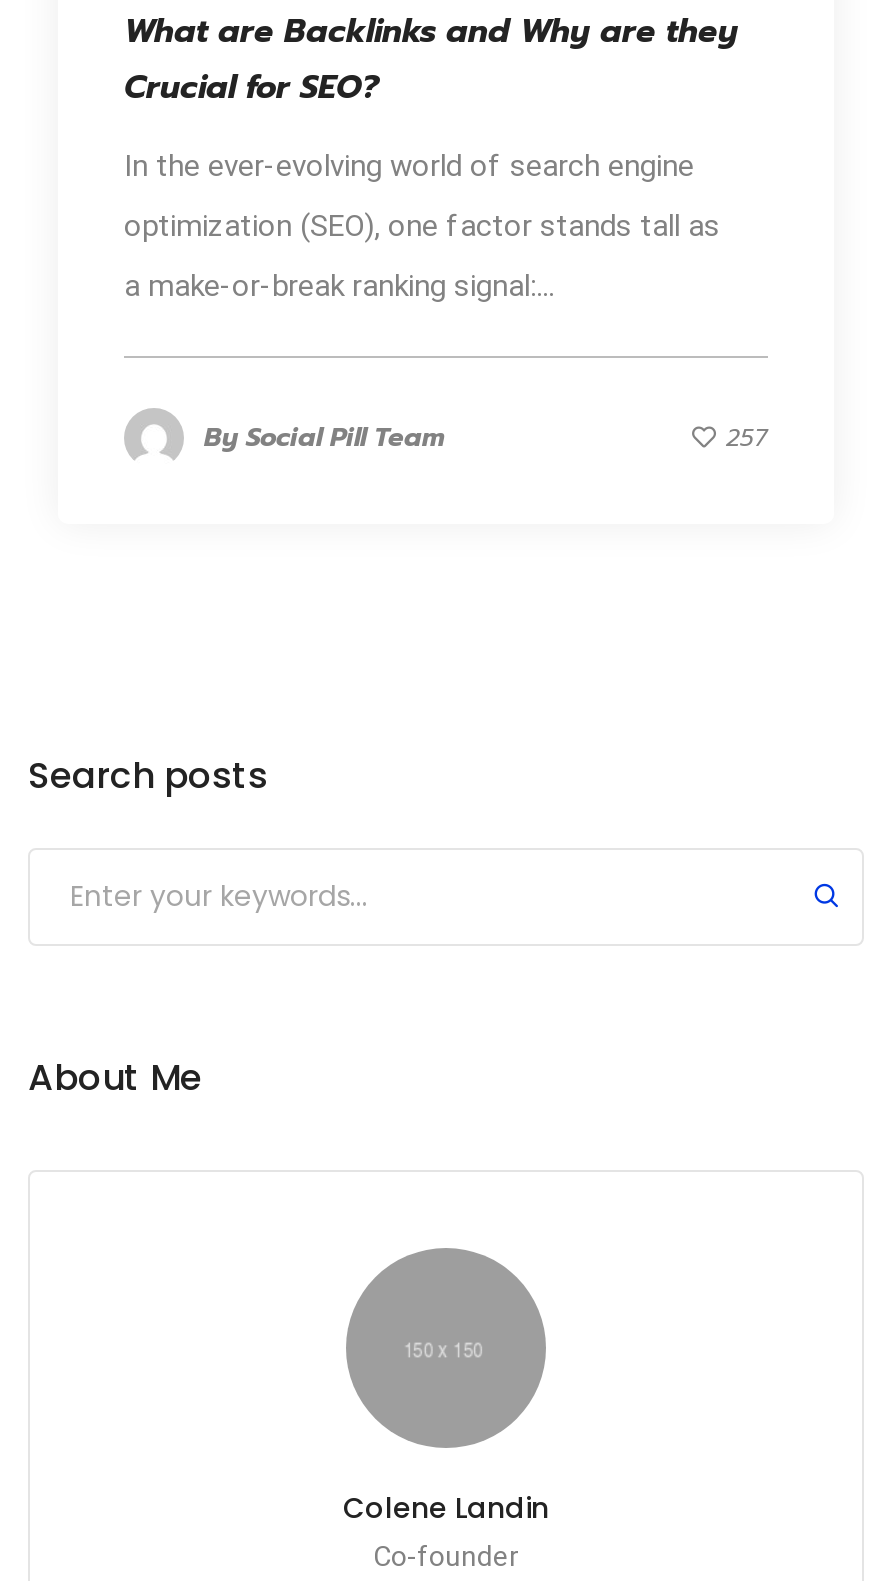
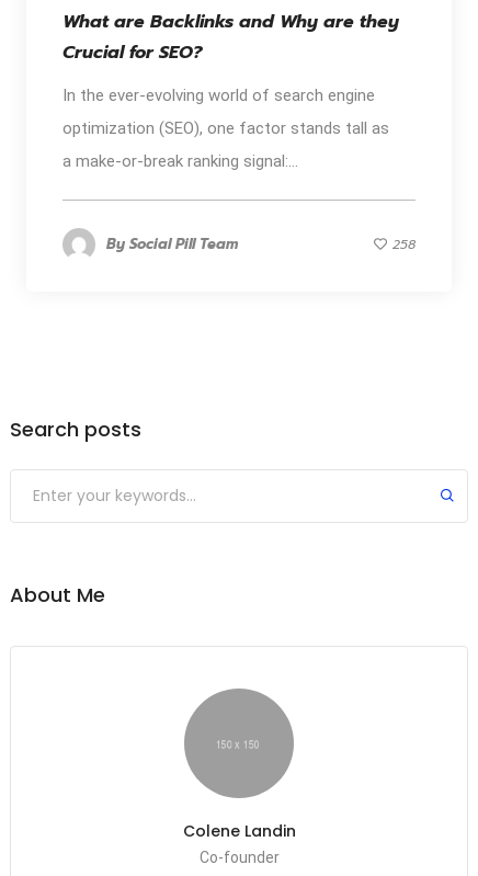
[726,420,768,456] 257 -> [392,235,416,255] 258

